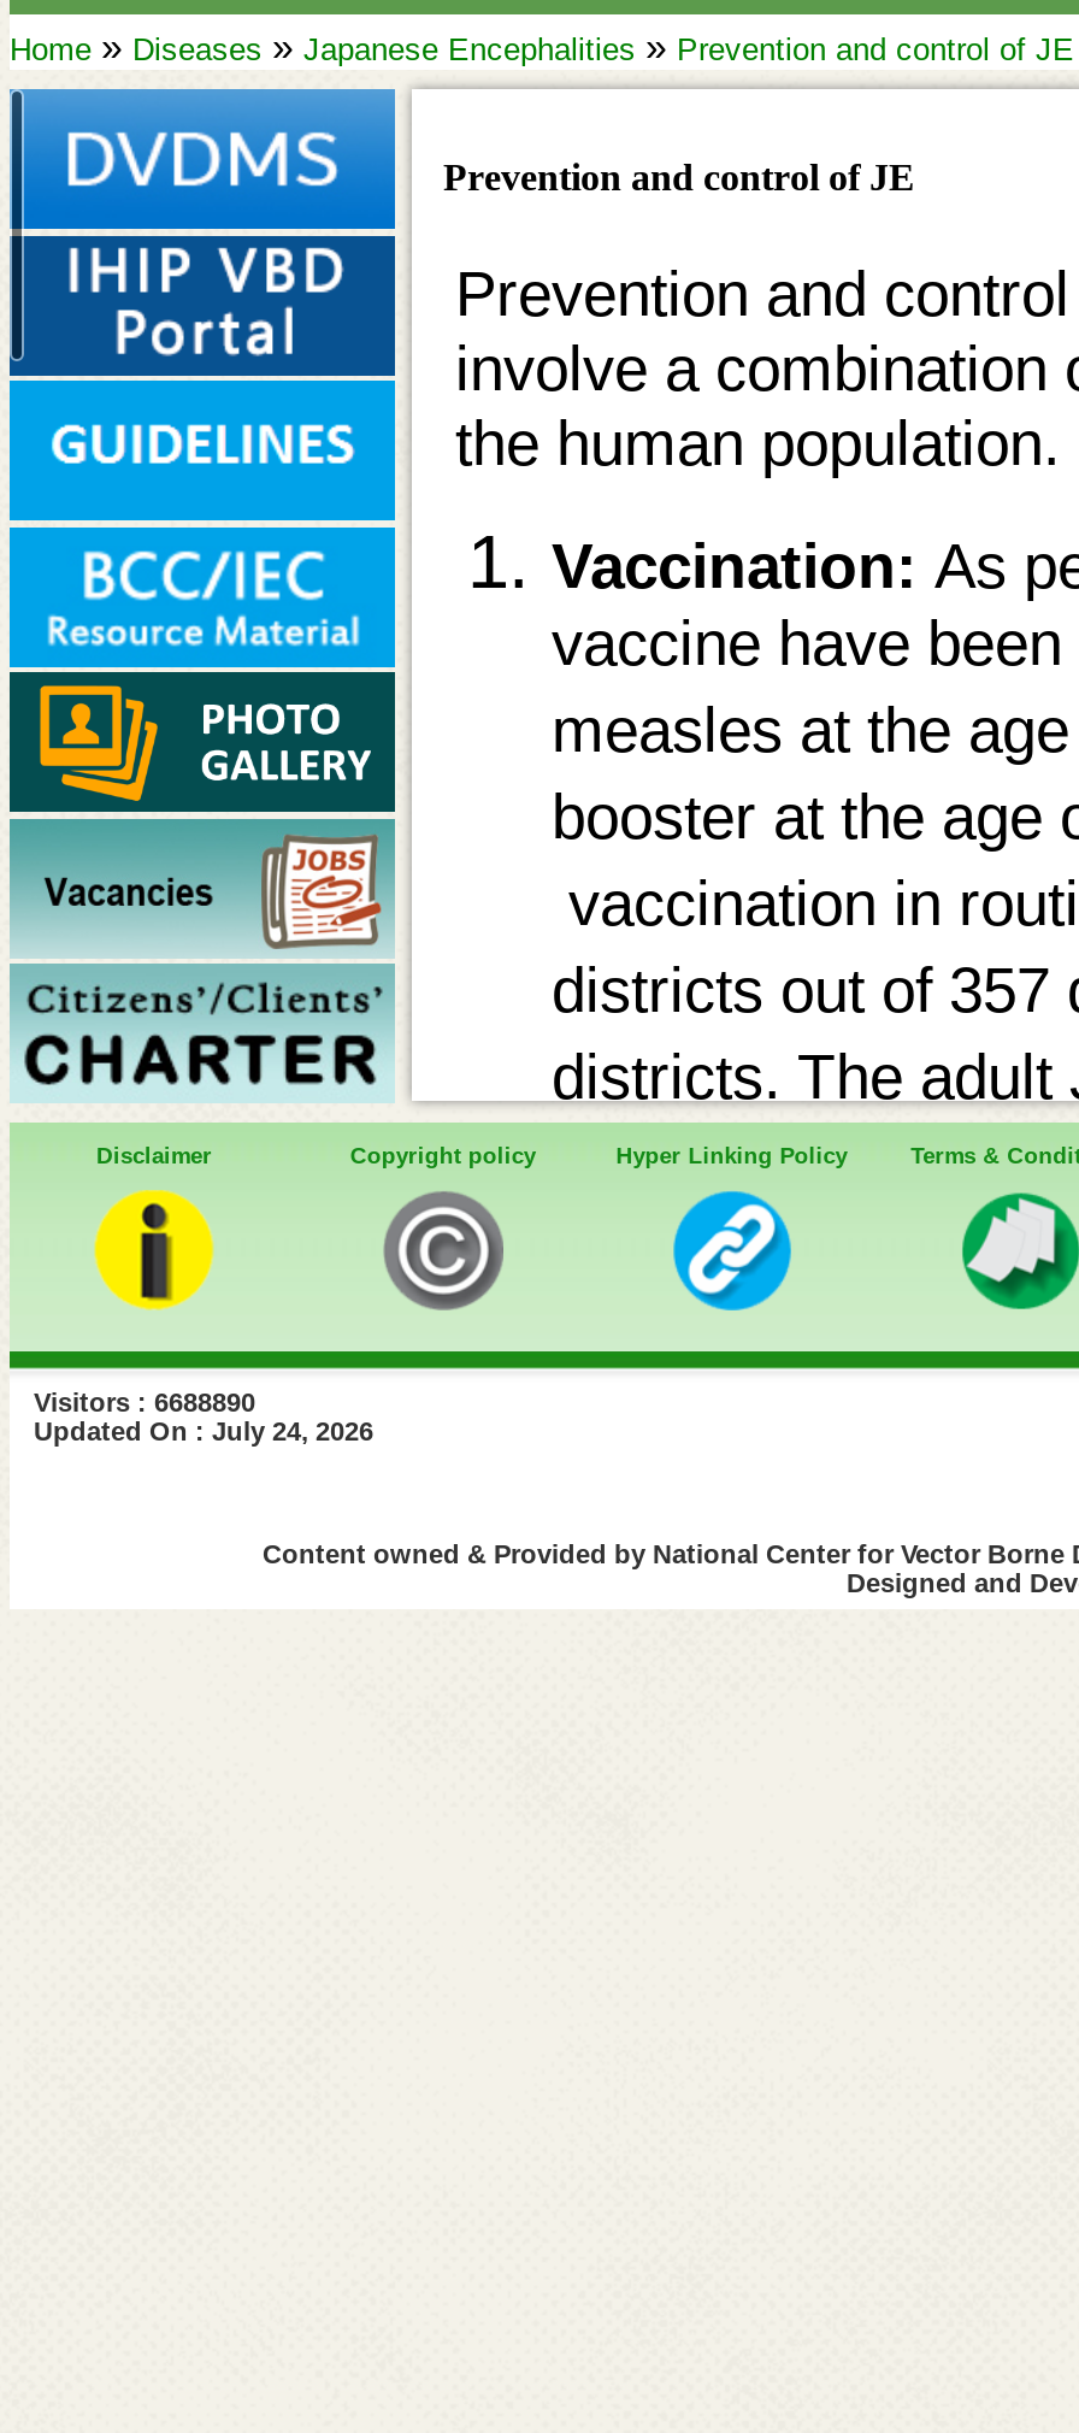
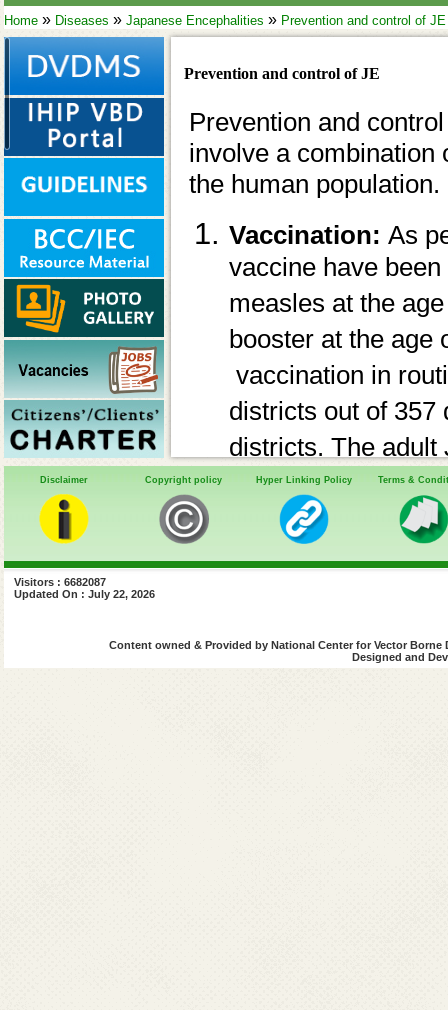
[34,1386,255,1415] Visitors : 6688890 -> [14,575,106,587] Visitors : 6682087
[34,1415,373,1444] Updated On : July 24, 2026 -> [14,587,155,599] Updated On : July 22, 2026

